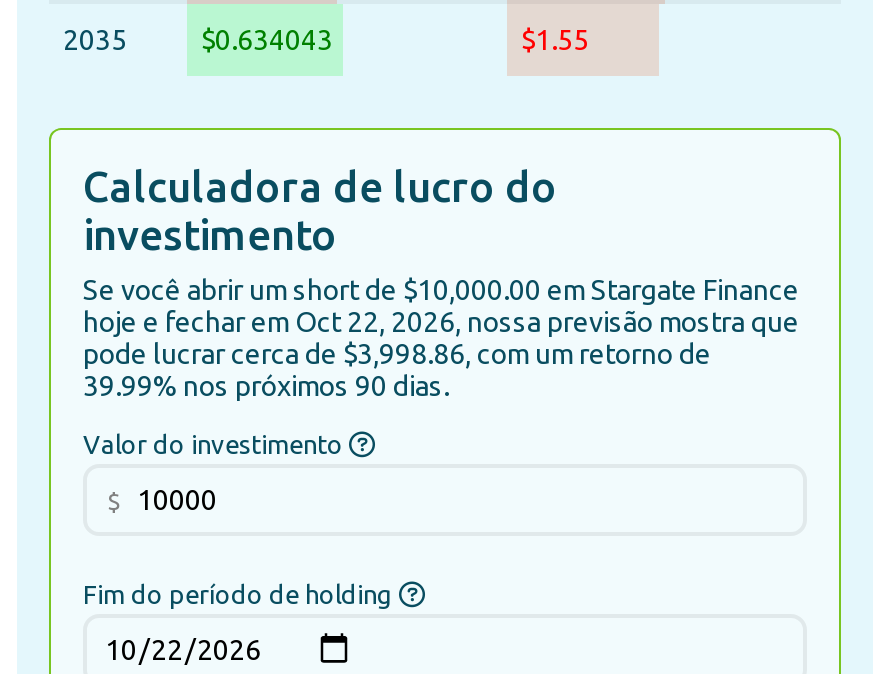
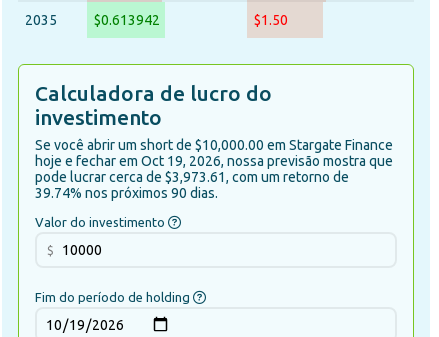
[201,24,333,56] $0.634043 -> [94,12,160,28] $0.613942
[521,24,589,56] $1.55 -> [254,12,288,28] $1.50
[83,306,799,338] hoje e fechar em Oct 22, 2026, nossa previsão mostra que -> [35,153,393,169] hoje e fechar em Oct 19, 2026, nossa previsão mostra que
[83,338,711,370] pode lucrar cerca de $3,998.86, com um retorno de -> [35,169,349,185] pode lucrar cerca de $3,973.61, com um retorno de
[83,370,449,402] 39.99% nos próximos 90 dias. -> [35,185,218,201] 39.74% nos próximos 90 dias.

